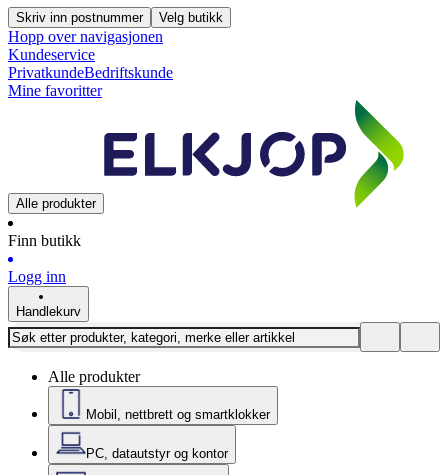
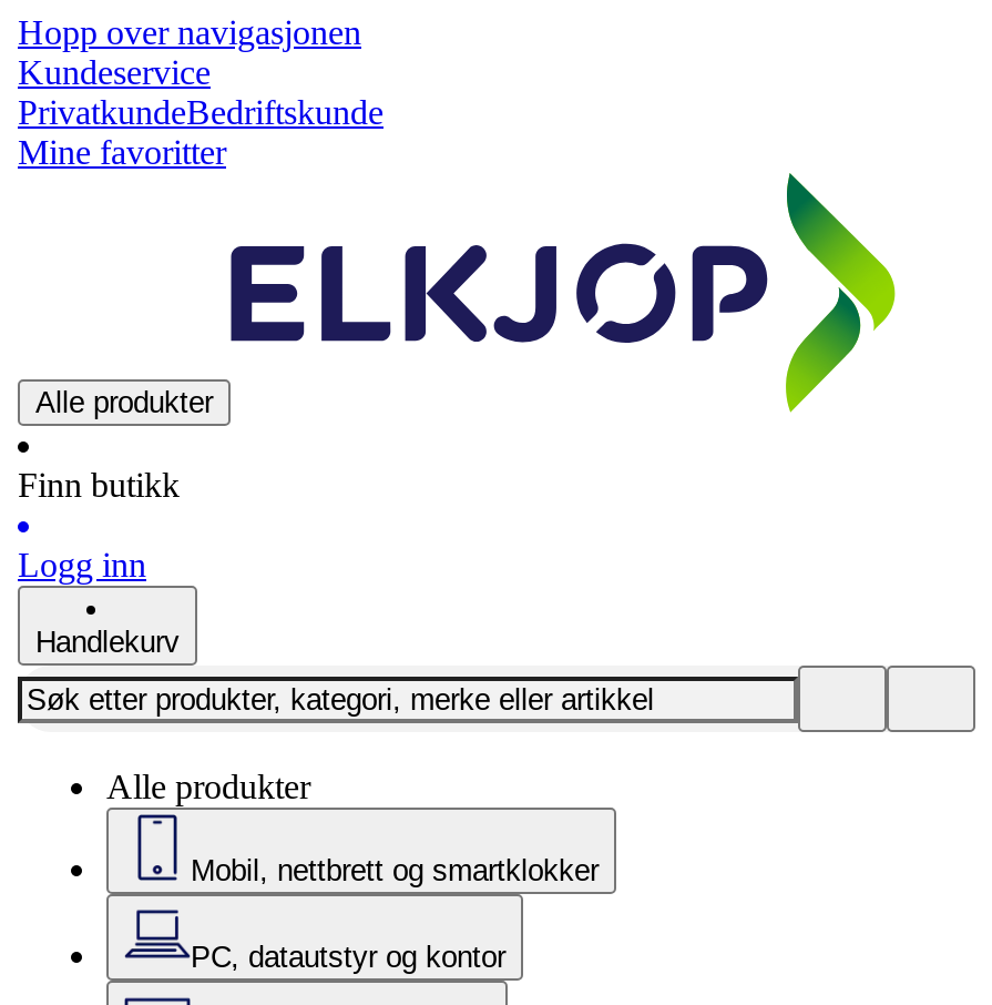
[16,10,223,25] Skriv inn postnummer | Velg butikk -> none

